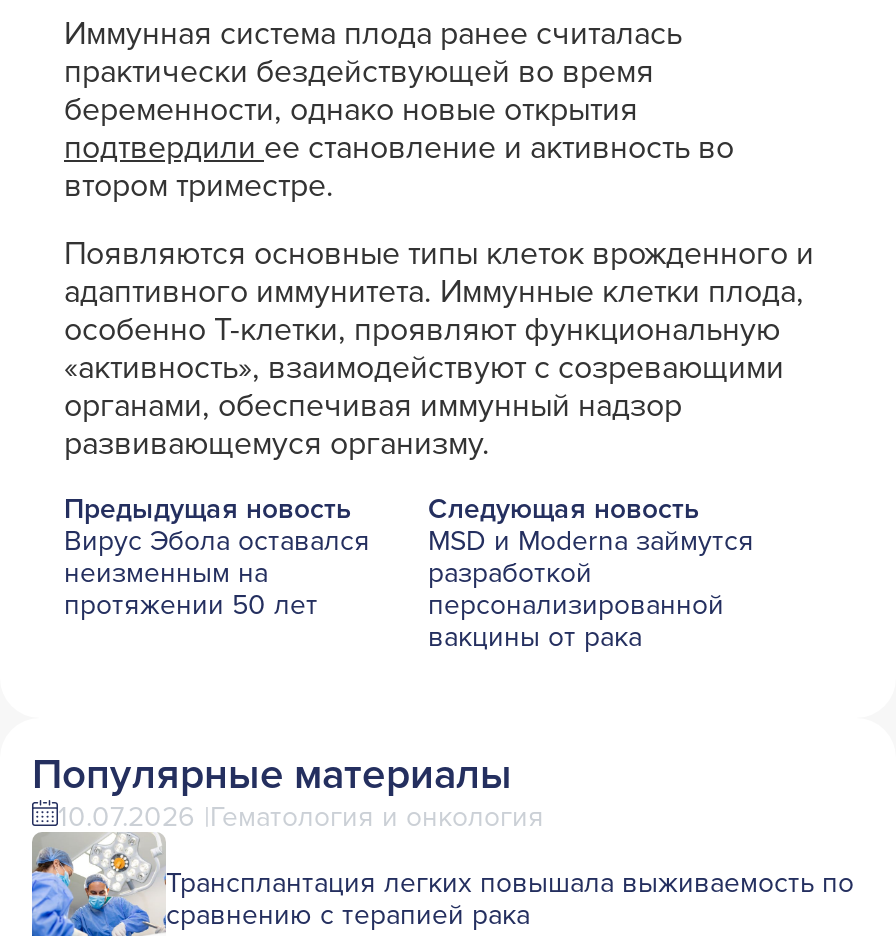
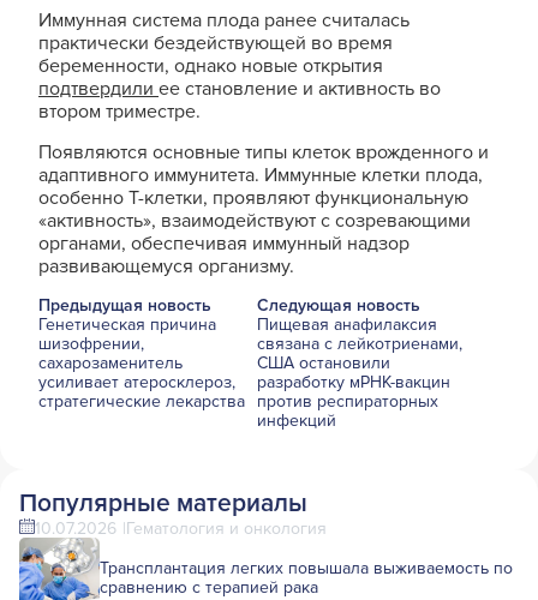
[64,524,370,622] Вирус Эбола оставался | неизменным на | протяжении 50 лет -> [38,314,245,412] Генетическая причина | шизофрении, | сахарозаменитель | усиливает атеросклероз, | стратегические лекарства
[428,524,754,654] MSD и Moderna займутся | разработкой | персонализированной | вакцины от рака -> [257,314,462,431] Пищевая анафилаксия | связана с лейкотриенами, | США остановили | разработку мРНК-вакцин | против респираторных | инфекций

